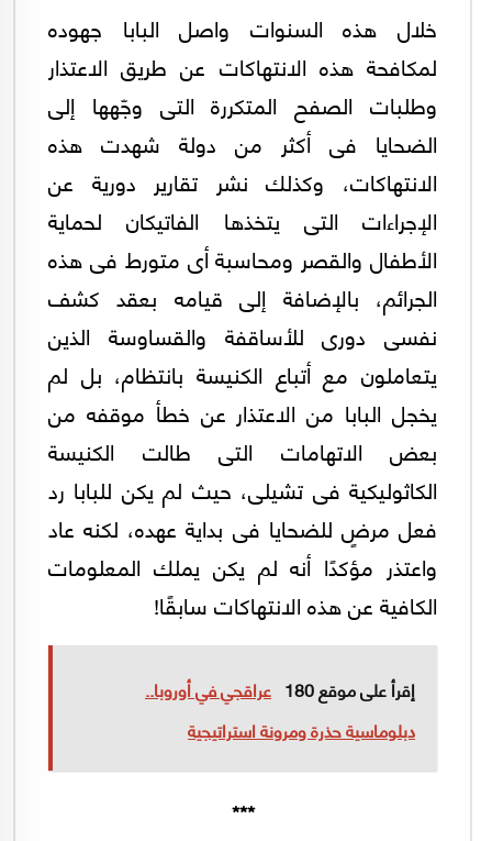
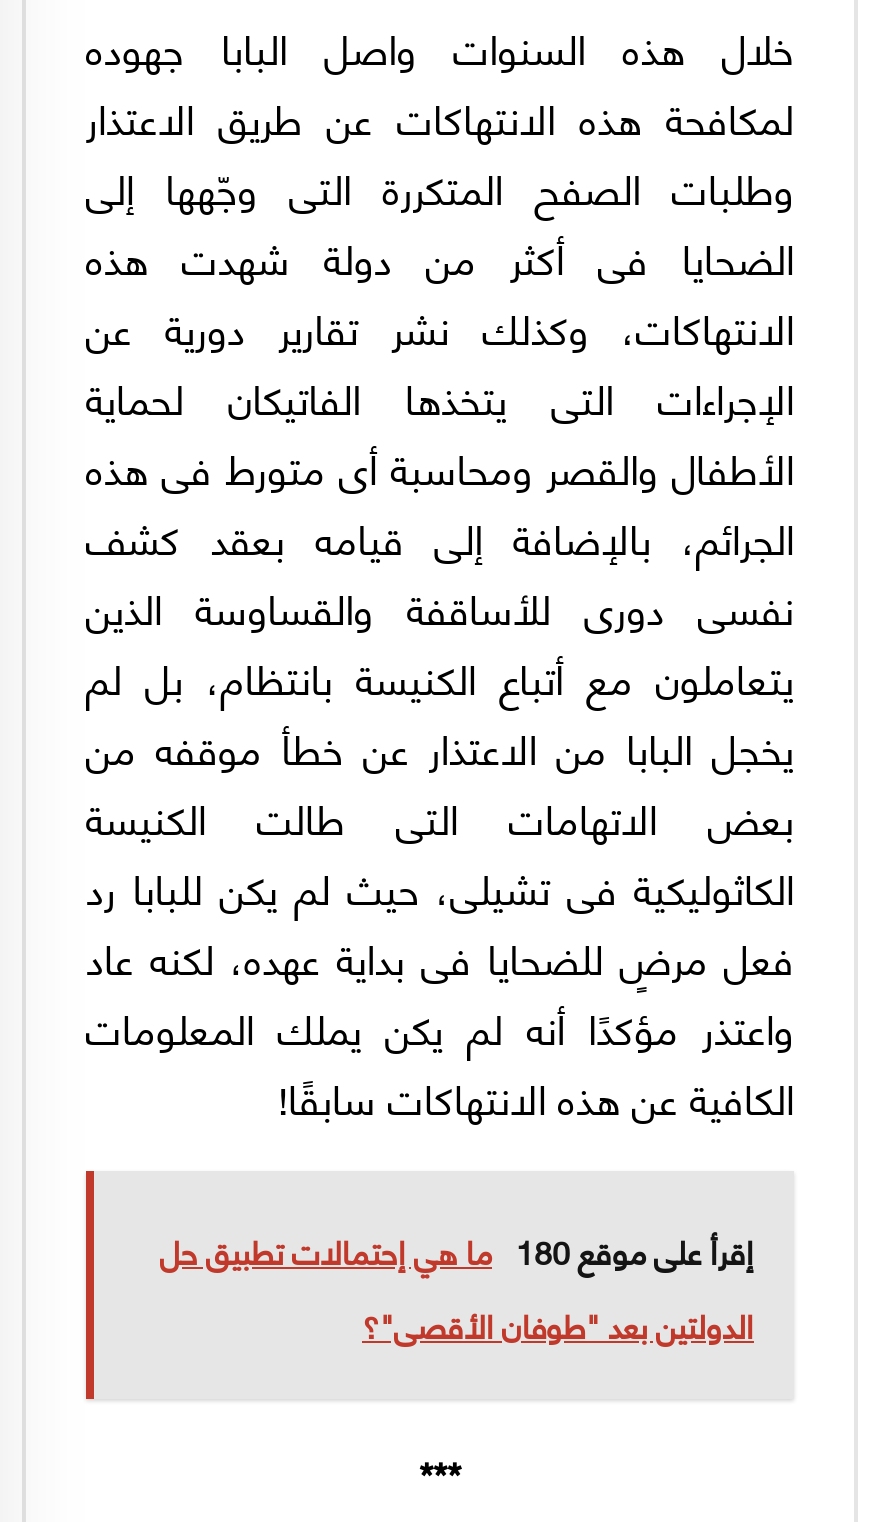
[145,673,415,745] عراقجي في أوروبا.. | دبلوماسية حذرة ومرونة استراتيجية -> [160,1221,754,1353] ما هي إحتمالات تطبيق حل | الدولتين بعد "طوفان الأقصى"؟

